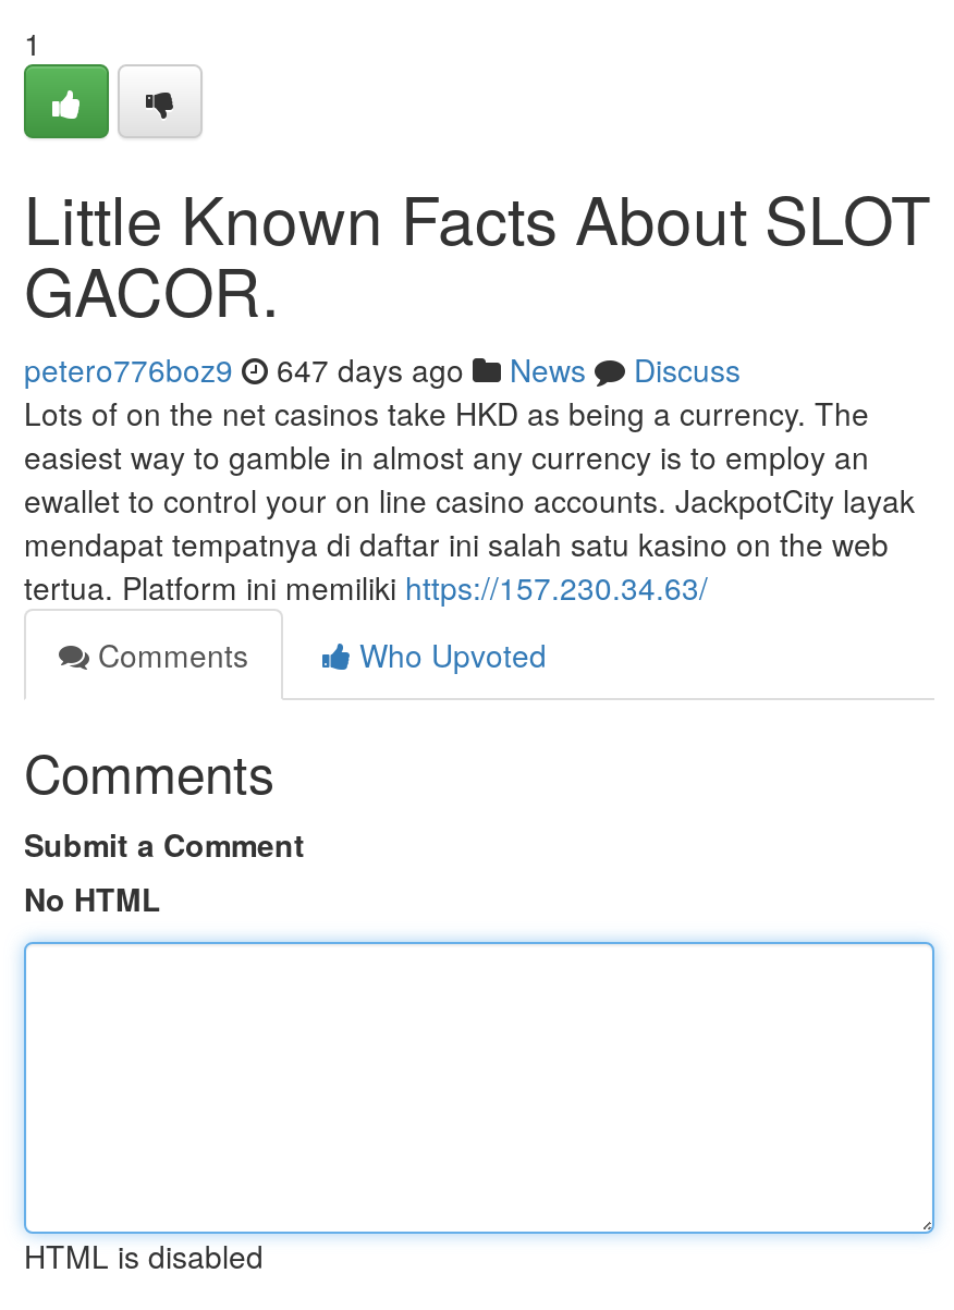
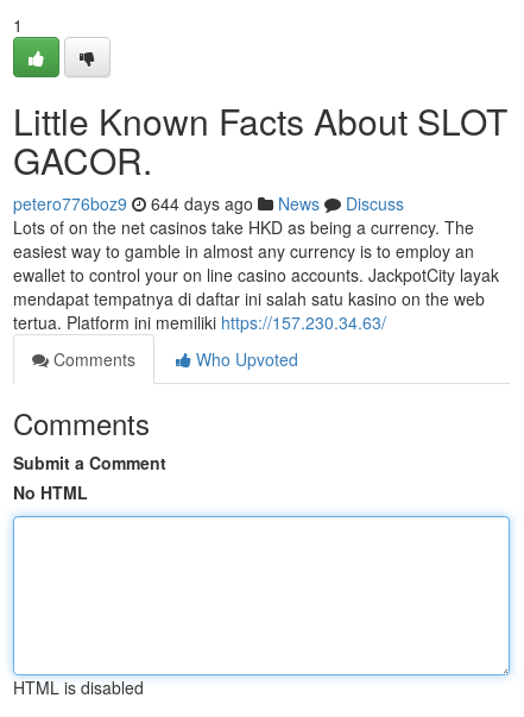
[24,347,741,391] petero776boz9 647 days ago News Discuss -> [13,191,404,215] petero776boz9 644 days ago News Discuss

